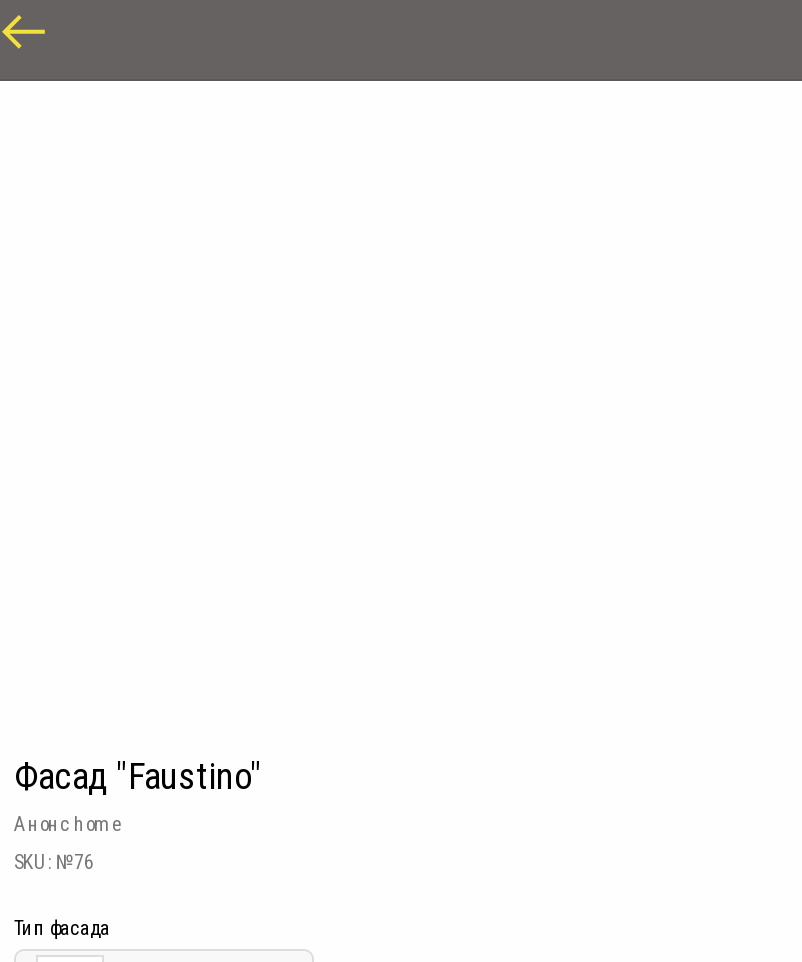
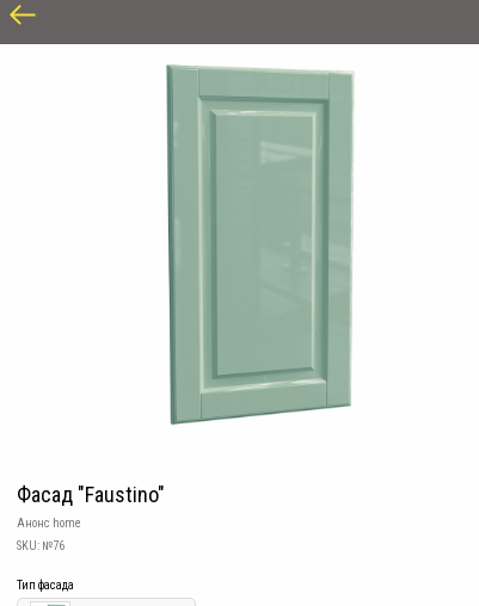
none -> [165,63,355,426] [image]

